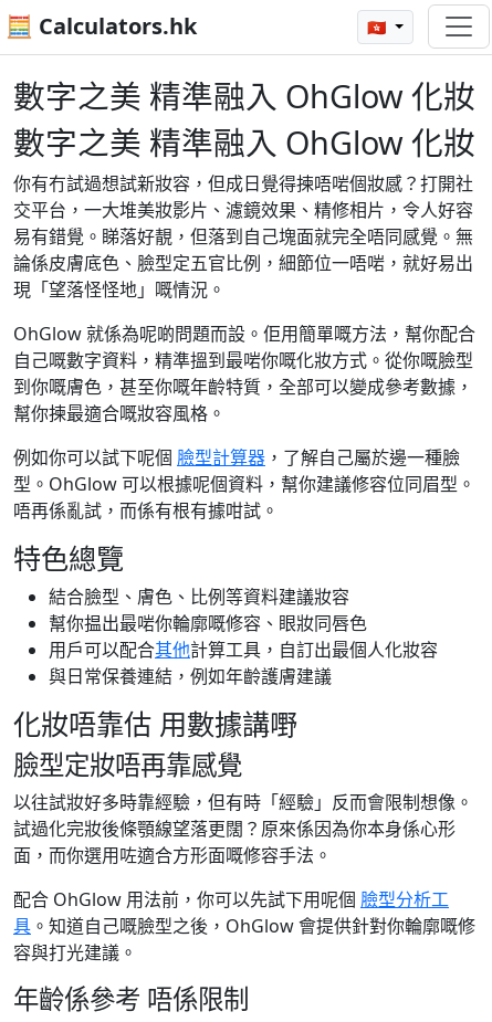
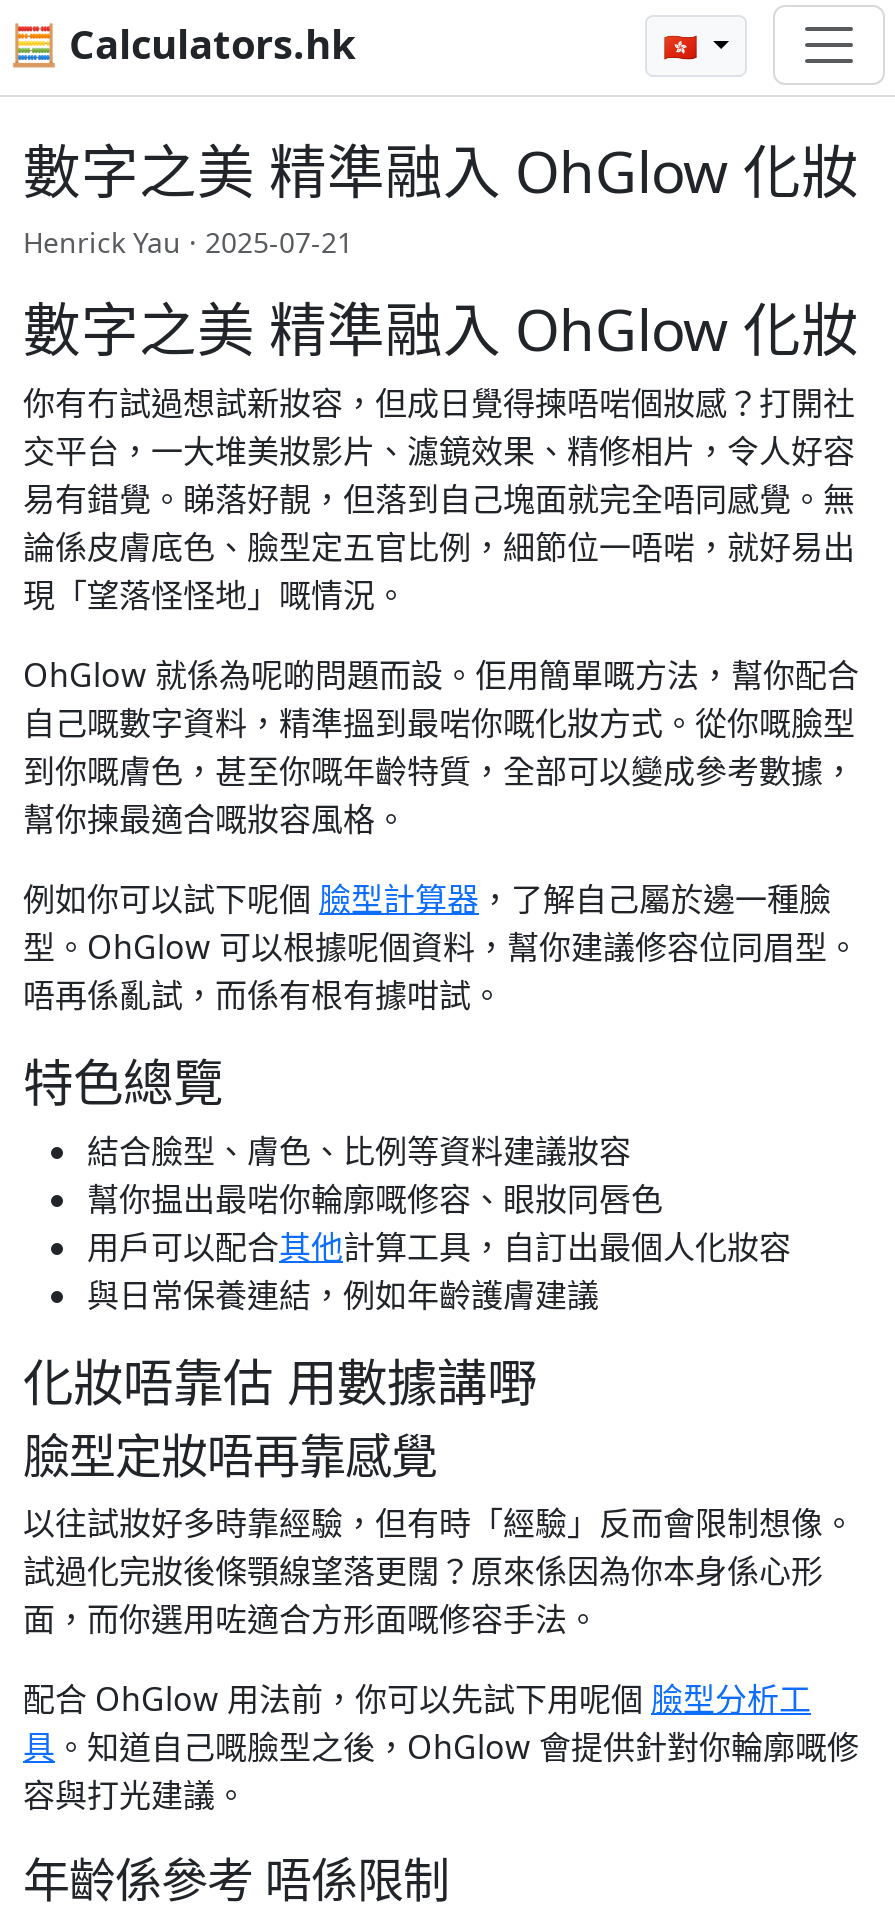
none -> [23,223,353,261] Henrick Yau · 2025-07-21

